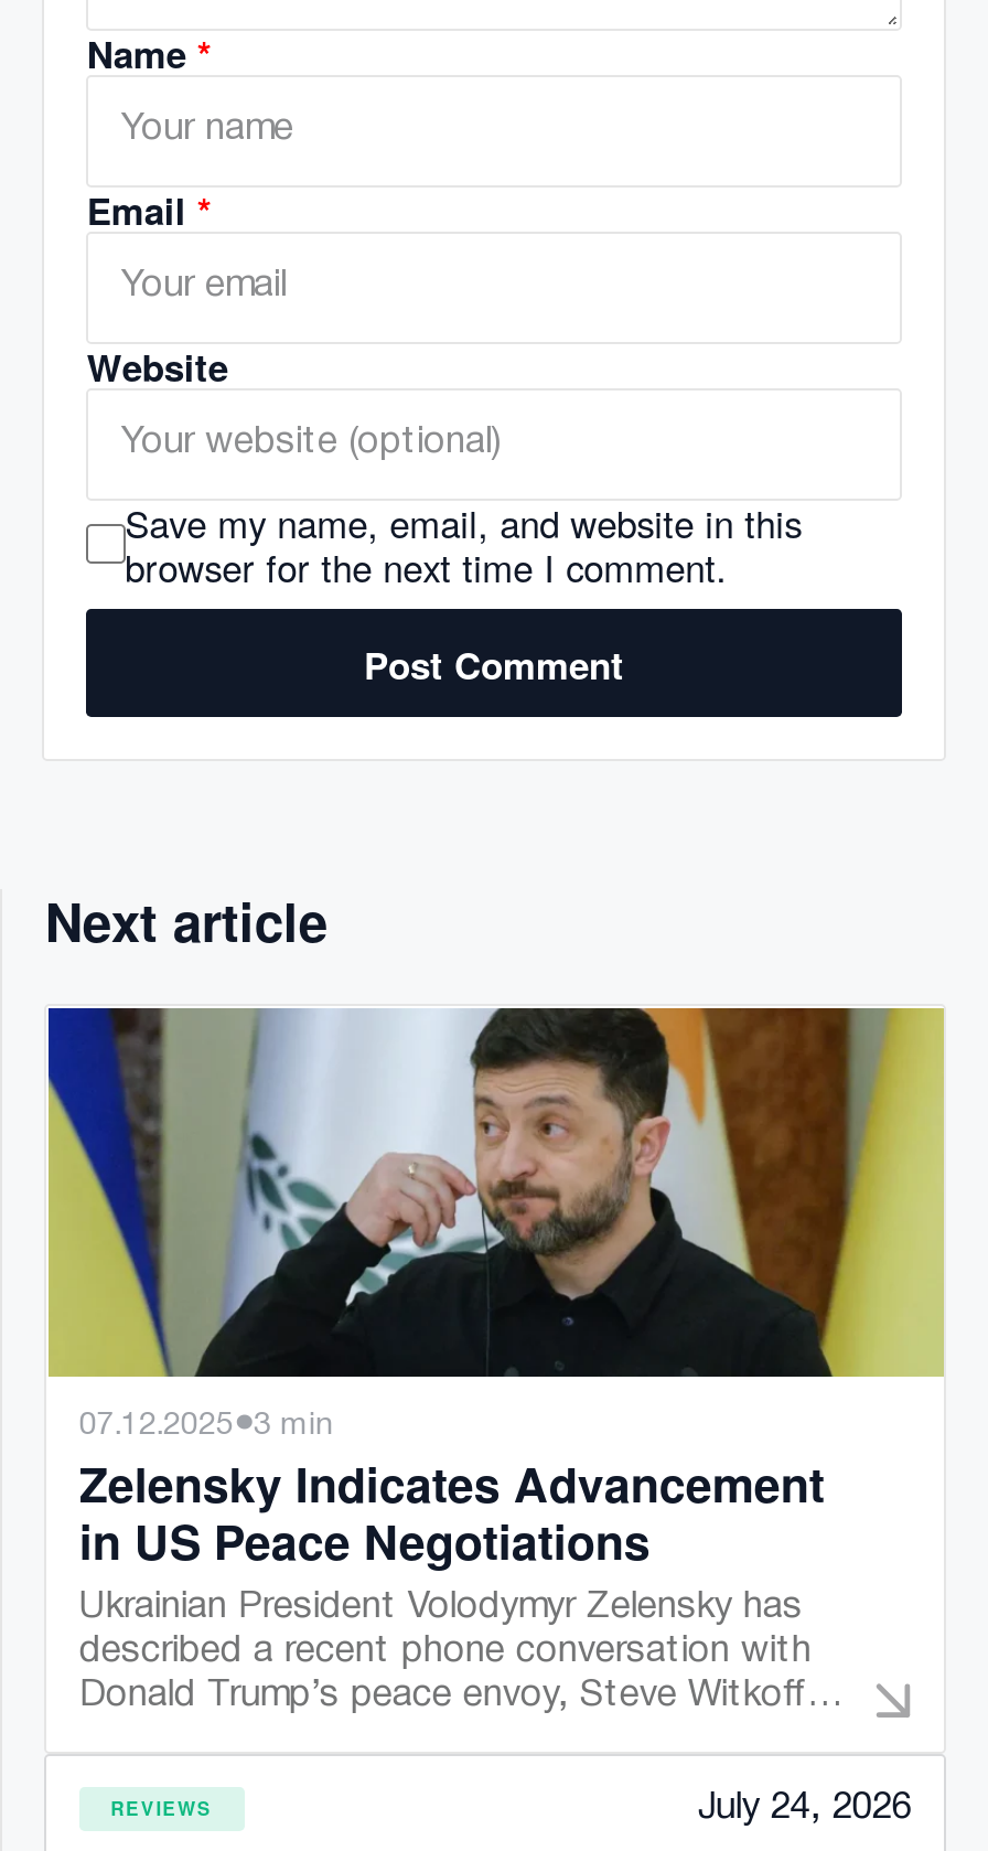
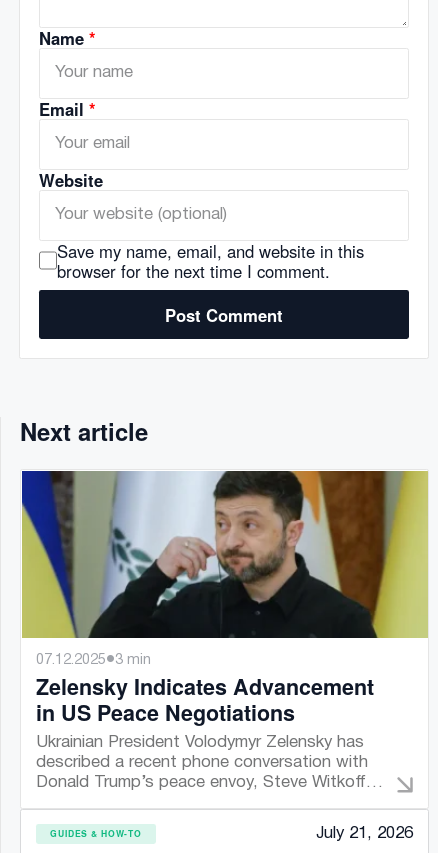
[111,1792,912,1825] REVIEWS | July 24, 2026 -> [50,826,413,841] GUIDES & HOW-TO | July 21, 2026

